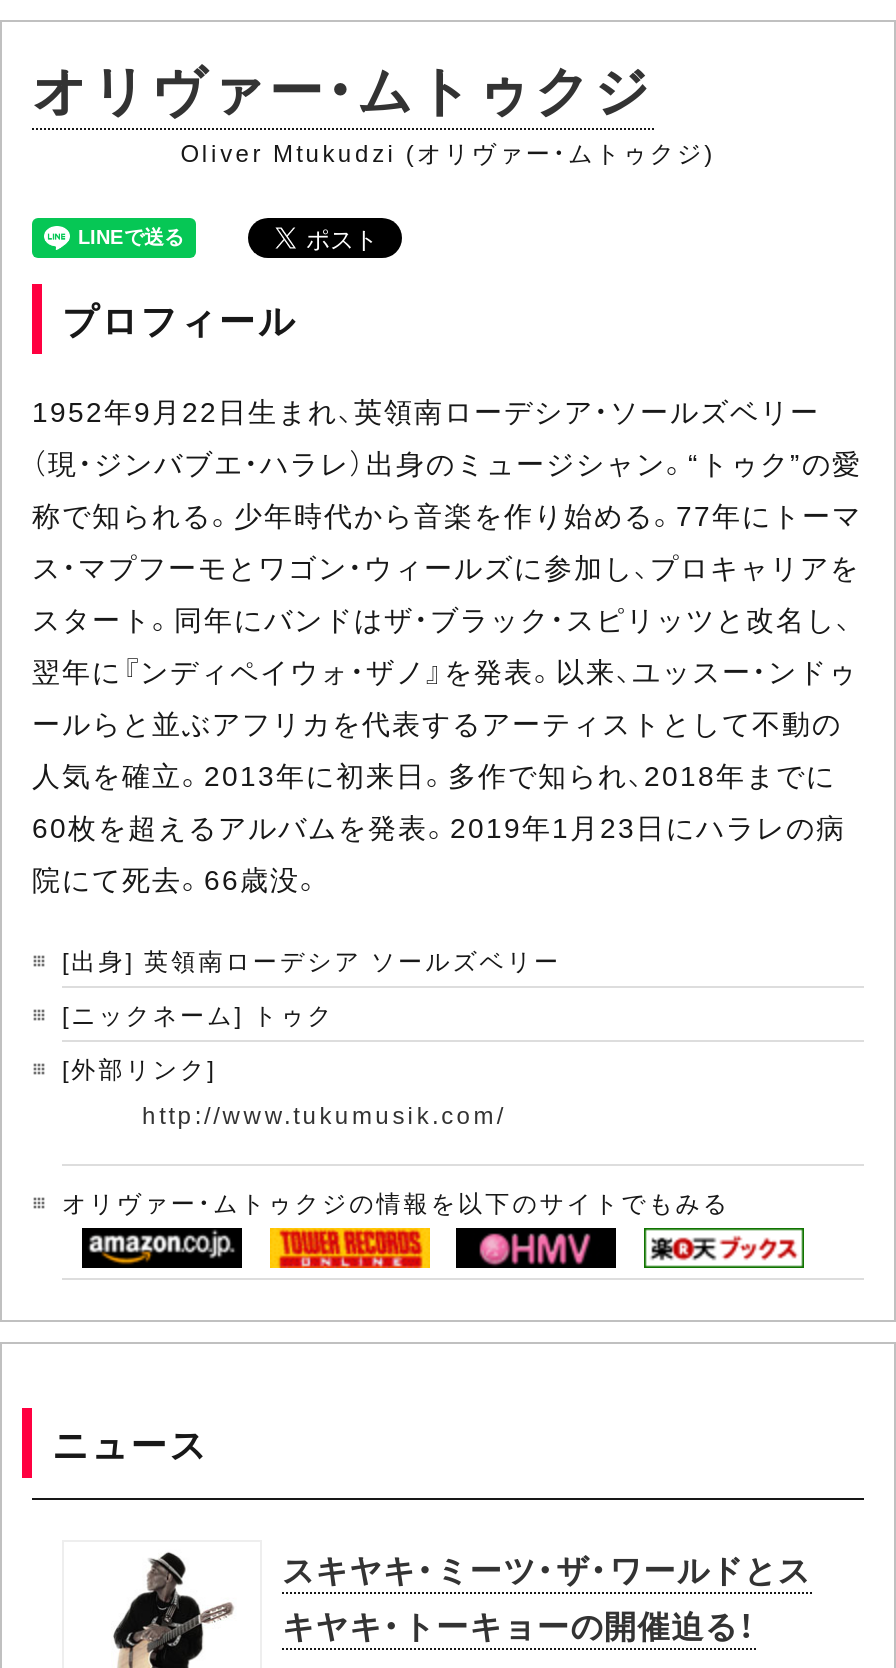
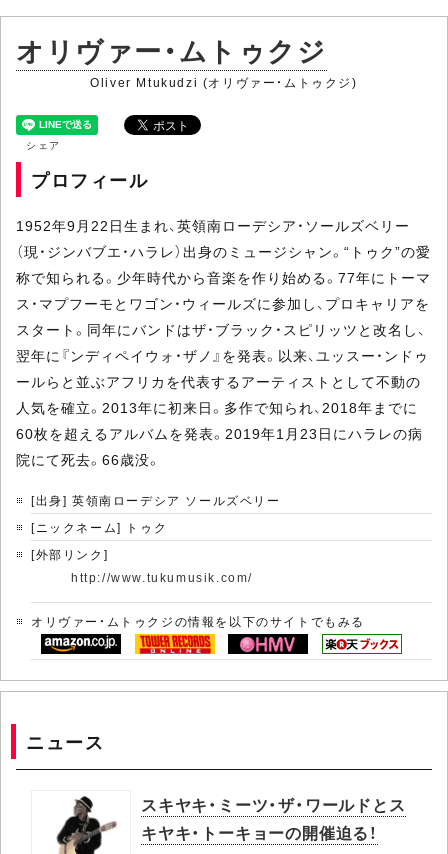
none -> [26,137,61,152] シェア

